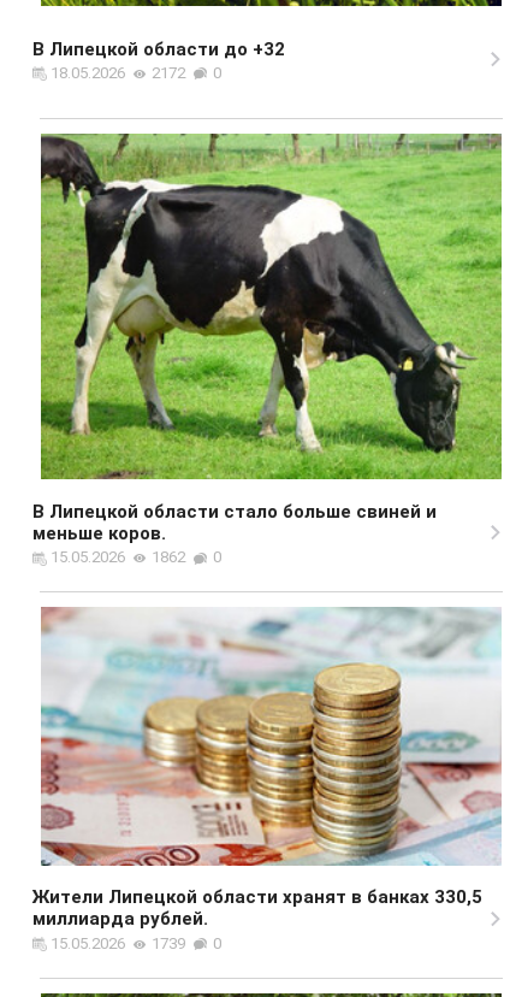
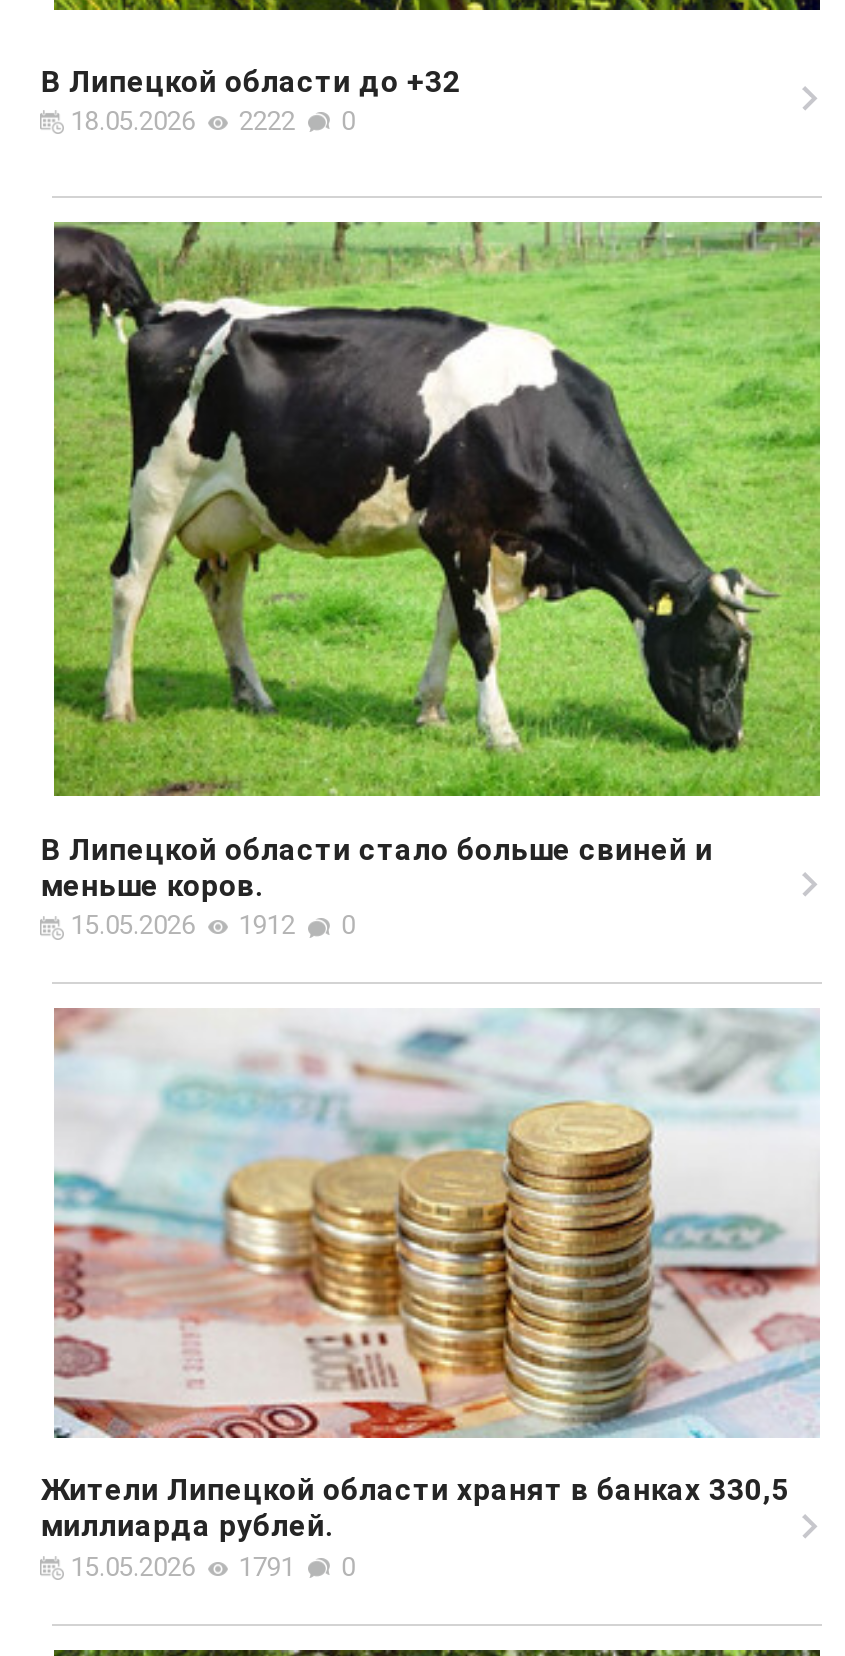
[51,64,222,82] 18.05.2026 2172 0 -> [71,106,355,136] 18.05.2026 2222 0
[51,548,222,566] 15.05.2026 1862 0 -> [71,910,355,940] 15.05.2026 1912 0
[51,934,222,952] 15.05.2026 1739 0 -> [71,1551,355,1581] 15.05.2026 1791 0

